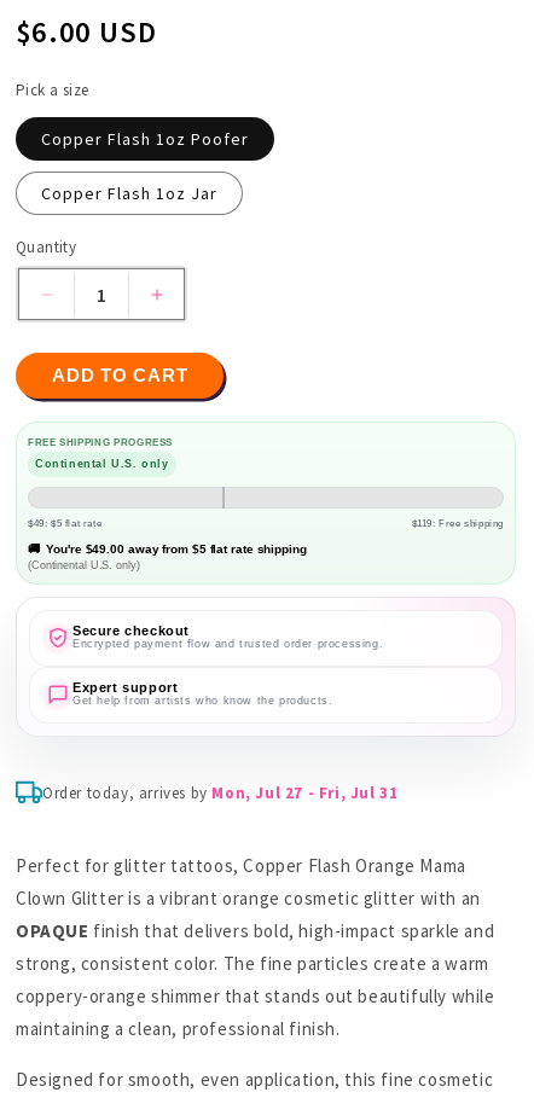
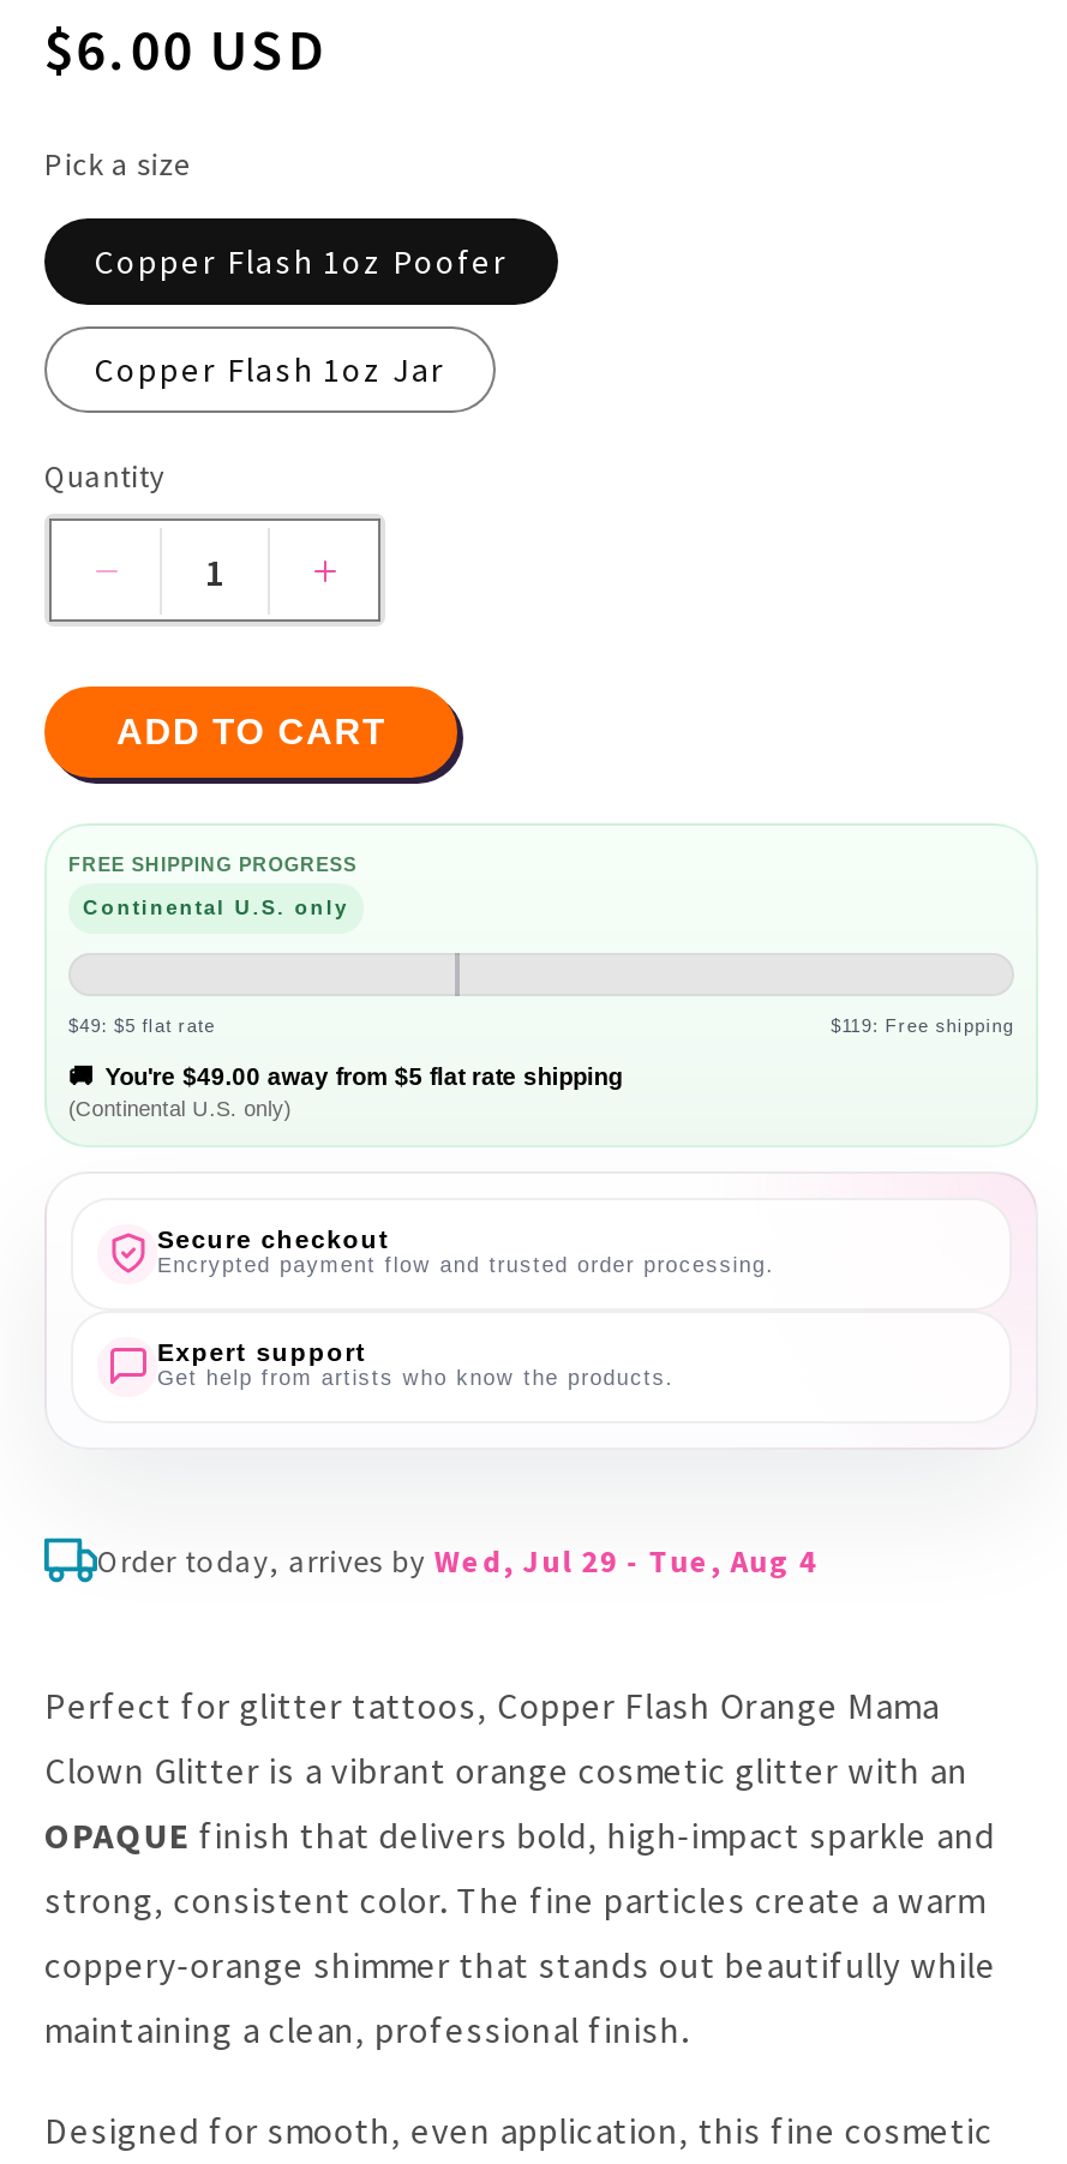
[42,783,398,803] Order today, arrives by Mon, Jul 27 - Fri, Jul 31 -> [97,1541,817,1582] Order today, arrives by Wed, Jul 29 - Tue, Aug 4

